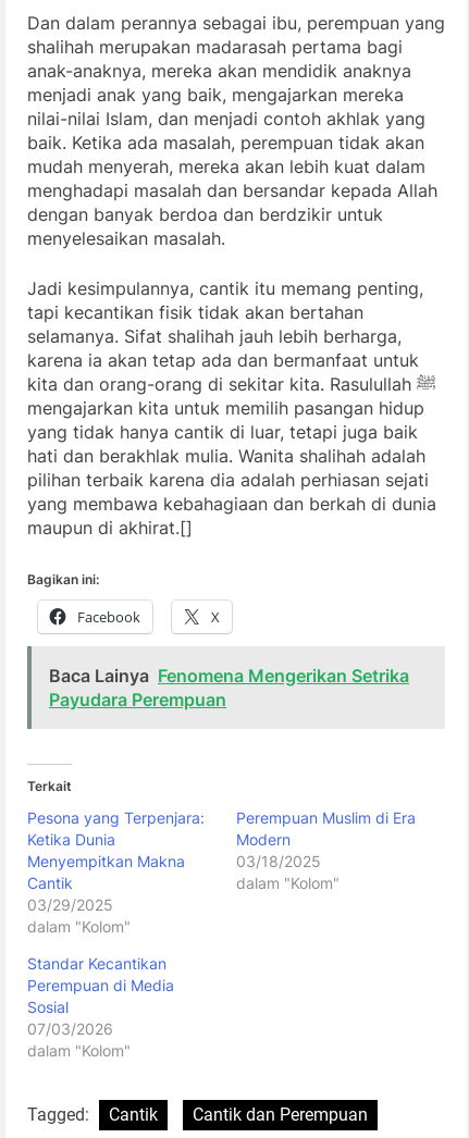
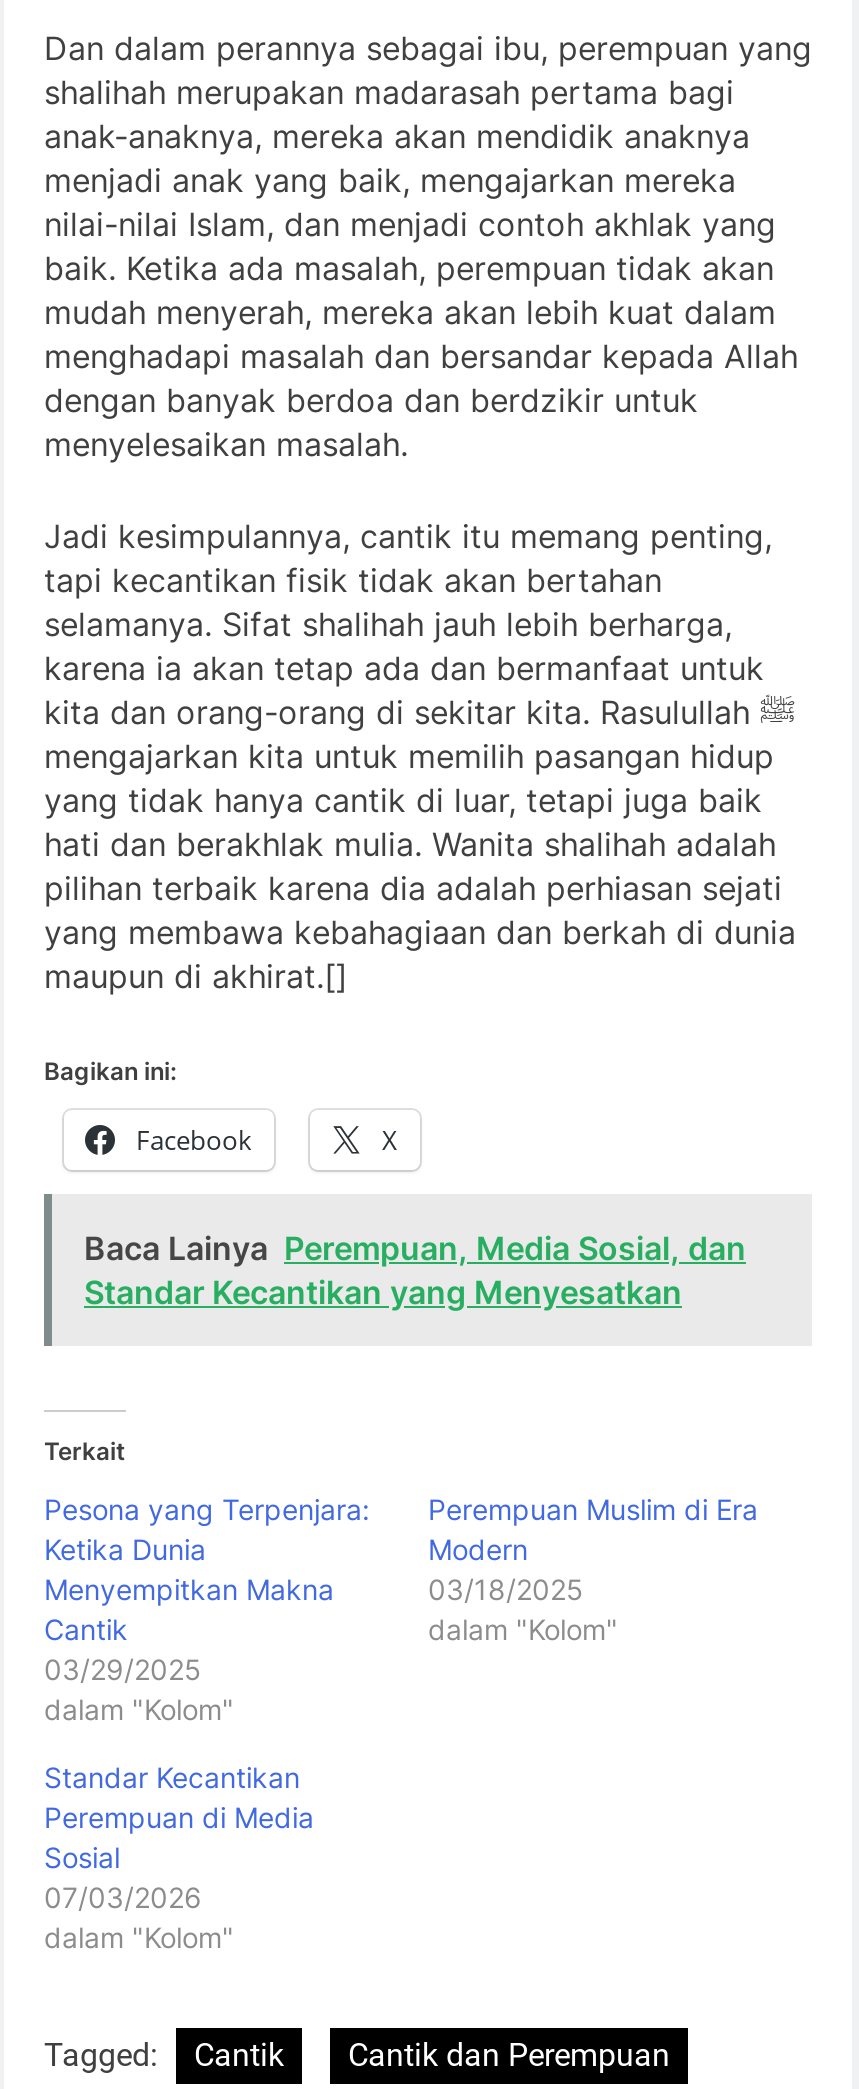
[49,665,409,710] Baca Lainya Fenomena Mengerikan Setrika | Payudara Perempuan -> [84,1228,746,1312] Baca Lainya Perempuan, Media Sosial, dan | Standar Kecantikan yang Menyesatkan

